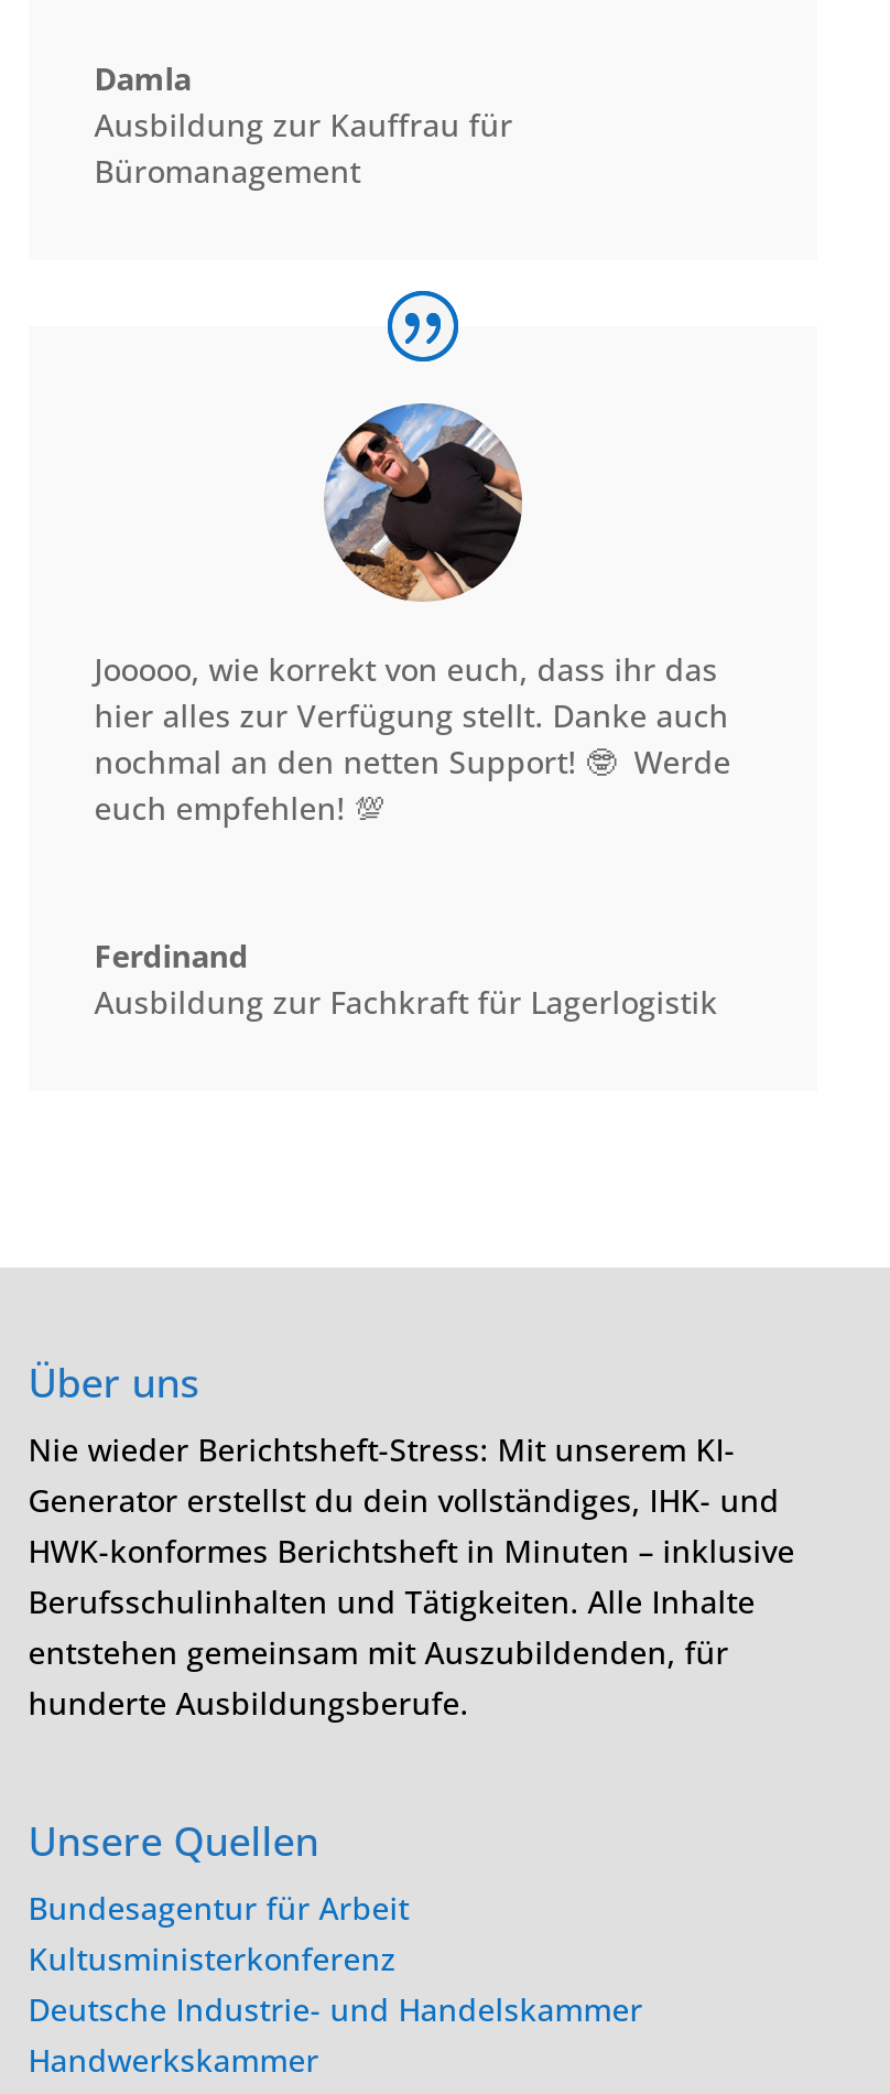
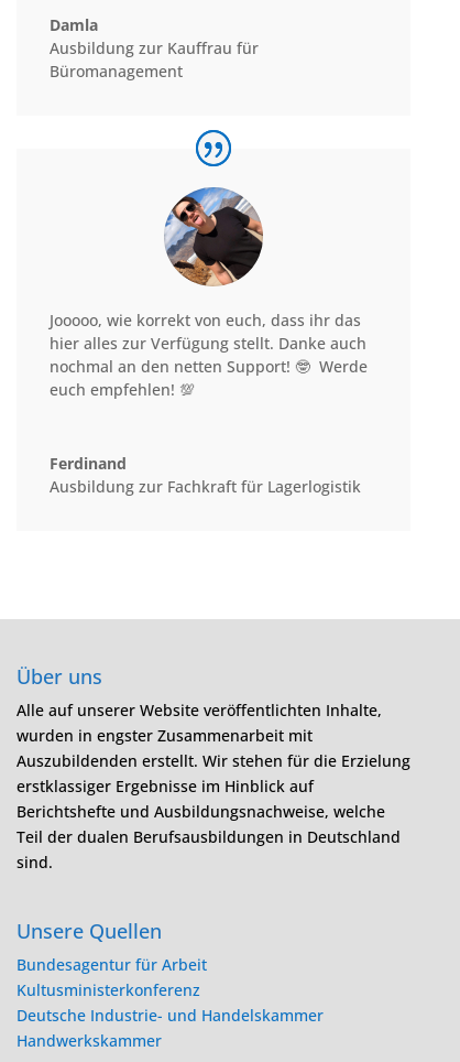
[28,1429,795,1725] Nie wieder Berichtsheft-Stress: Mit unserem KI- | Generator erstellst du dein vollständiges, IHK- und | HWK-konformes Berichtsheft in Minuten – inklusive | Berufsschulinhalten und Tätigkeiten. Alle Inhalte | entstehen gemeinsam mit Auszubildenden, für | hunderte Ausbildungsberufe. -> [16,700,410,873] Alle auf unserer Website veröffentlichten Inhalte, | wurden in engster Zusammenarbeit mit | Auszubildenden erstellt. Wir stehen für die Erzielung | erstklassiger Ergebnisse im Hinblick auf | Berichtshefte und Ausbildungsnachweise, welche | Teil der dualen Berufsausbildungen in Deutschland | sind.

